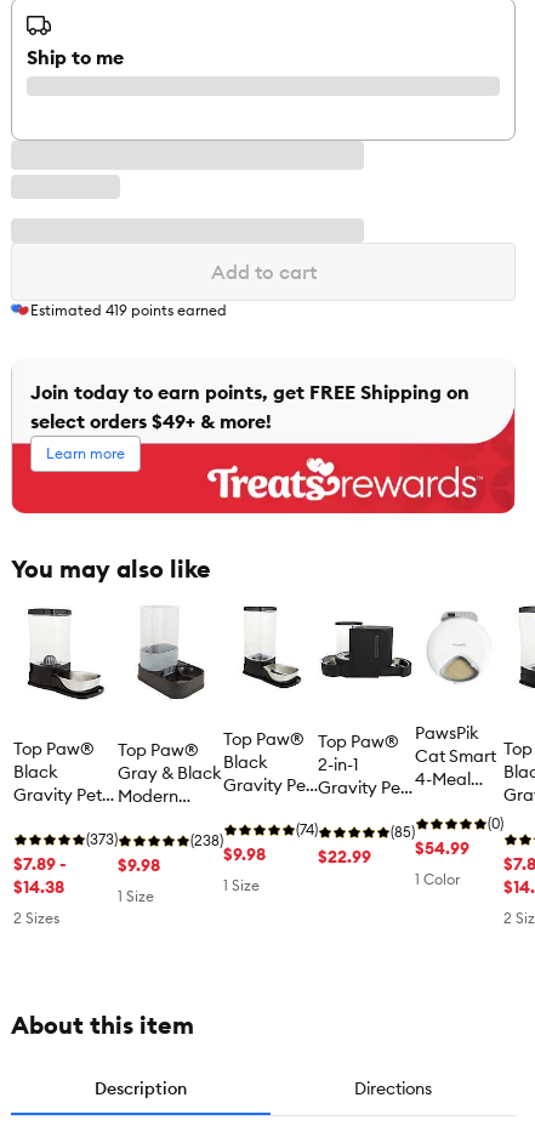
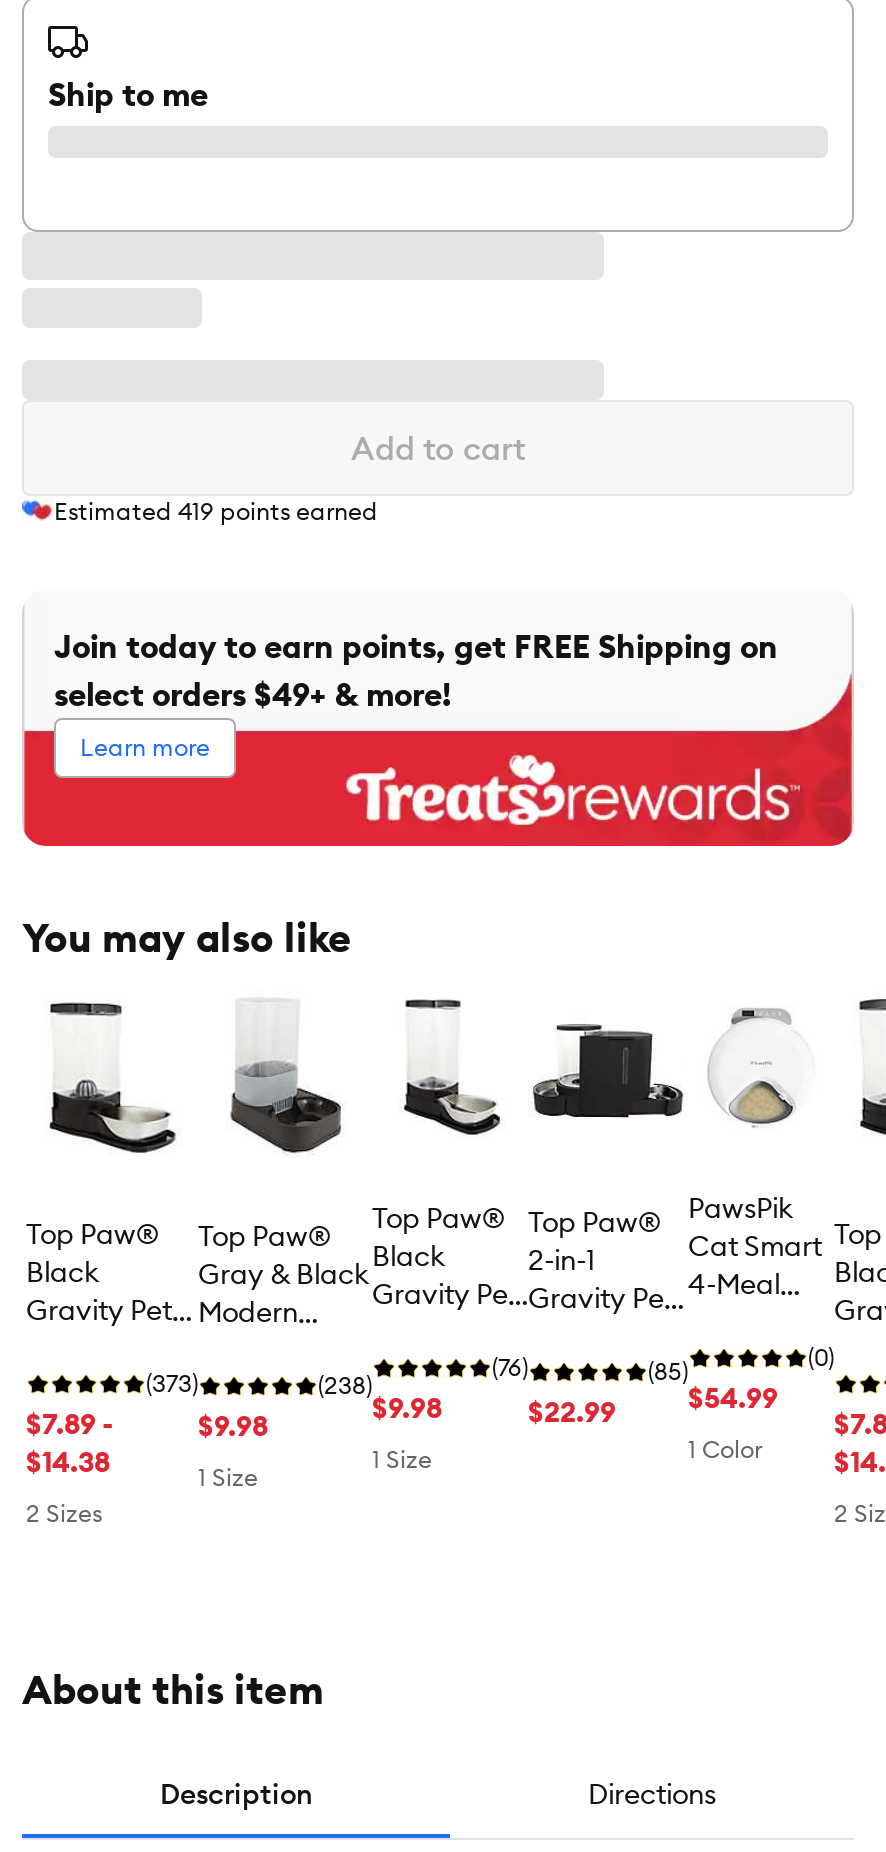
[296,821,318,839] (74) -> [492,1353,528,1383] (76)

